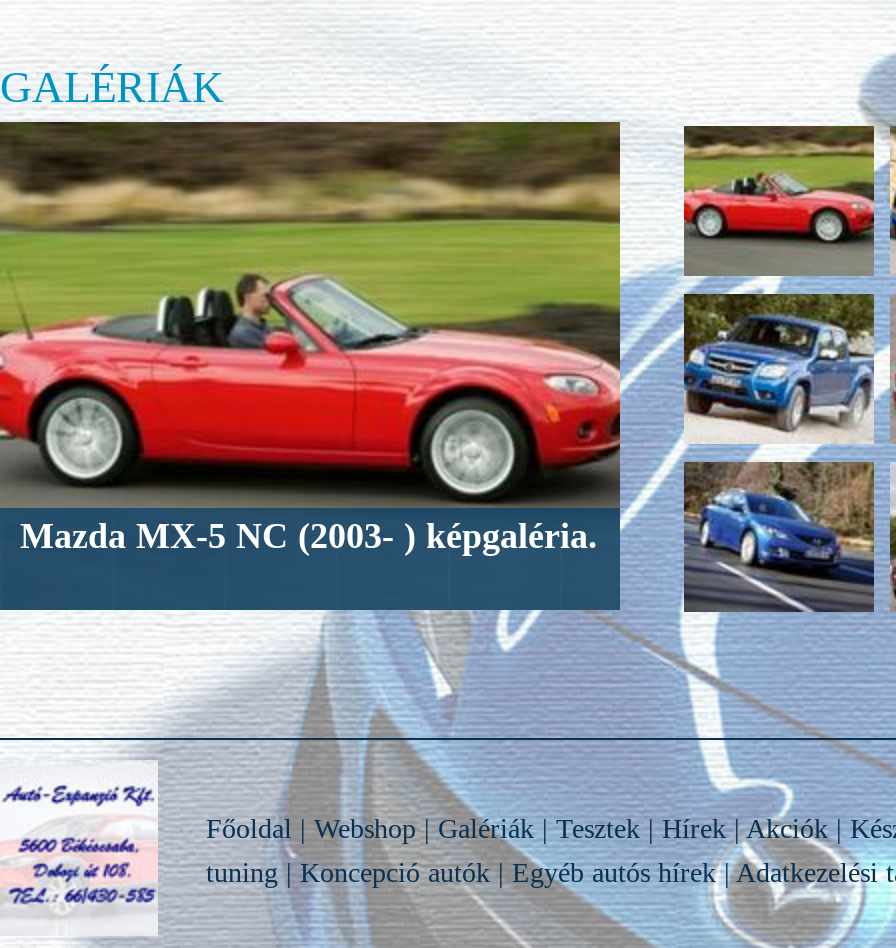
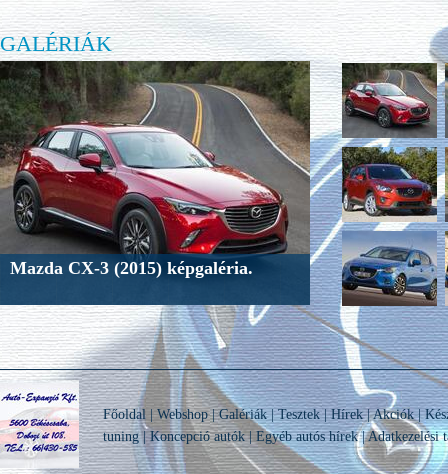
[6,122,622,556] [image] | Mazda MX-5 NC (2003- ) képgaléria. -> [3,61,311,278] [image] | Mazda CX-3 (2015) képgaléria.
[682,126,876,272] [image] -> [341,63,445,139] [image]
[684,292,876,434] [image] -> [341,147,438,218] [image]
[682,460,890,612] [image] -> [342,230,437,306] [image]

